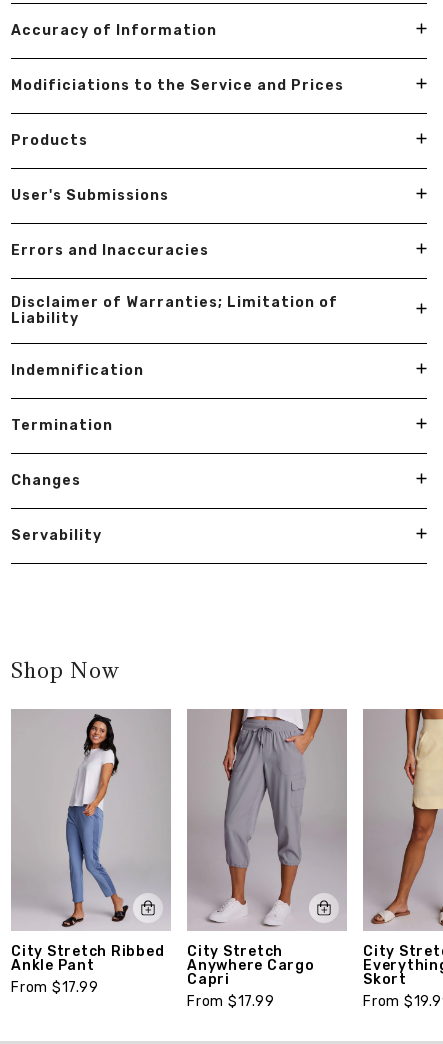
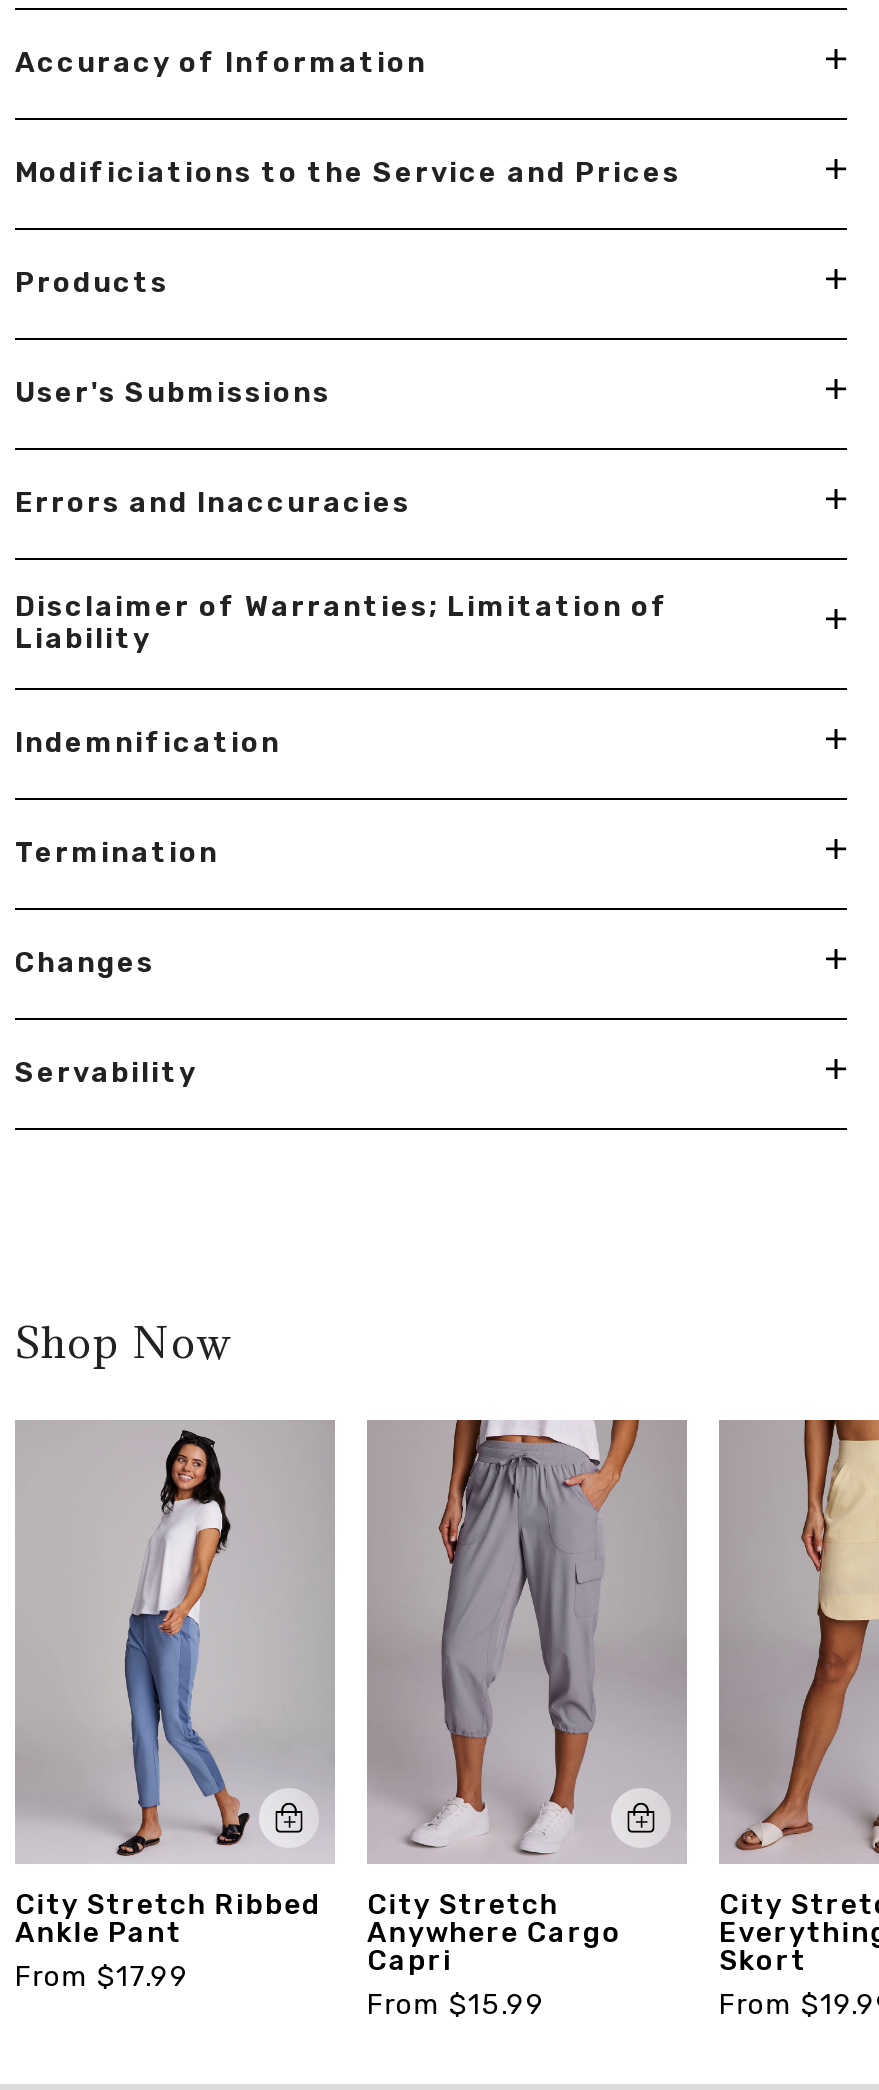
[187,992,274,1009] From $17.99 -> [367,1987,545,2021] From $15.99

